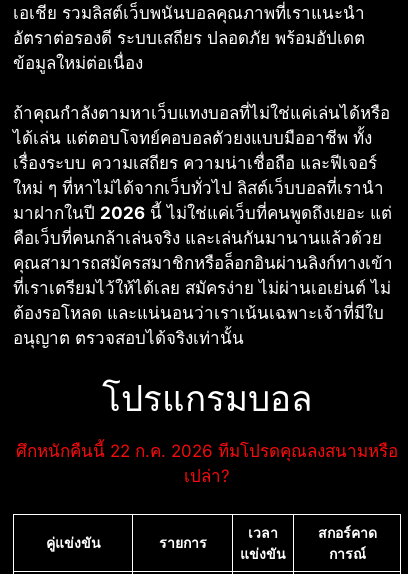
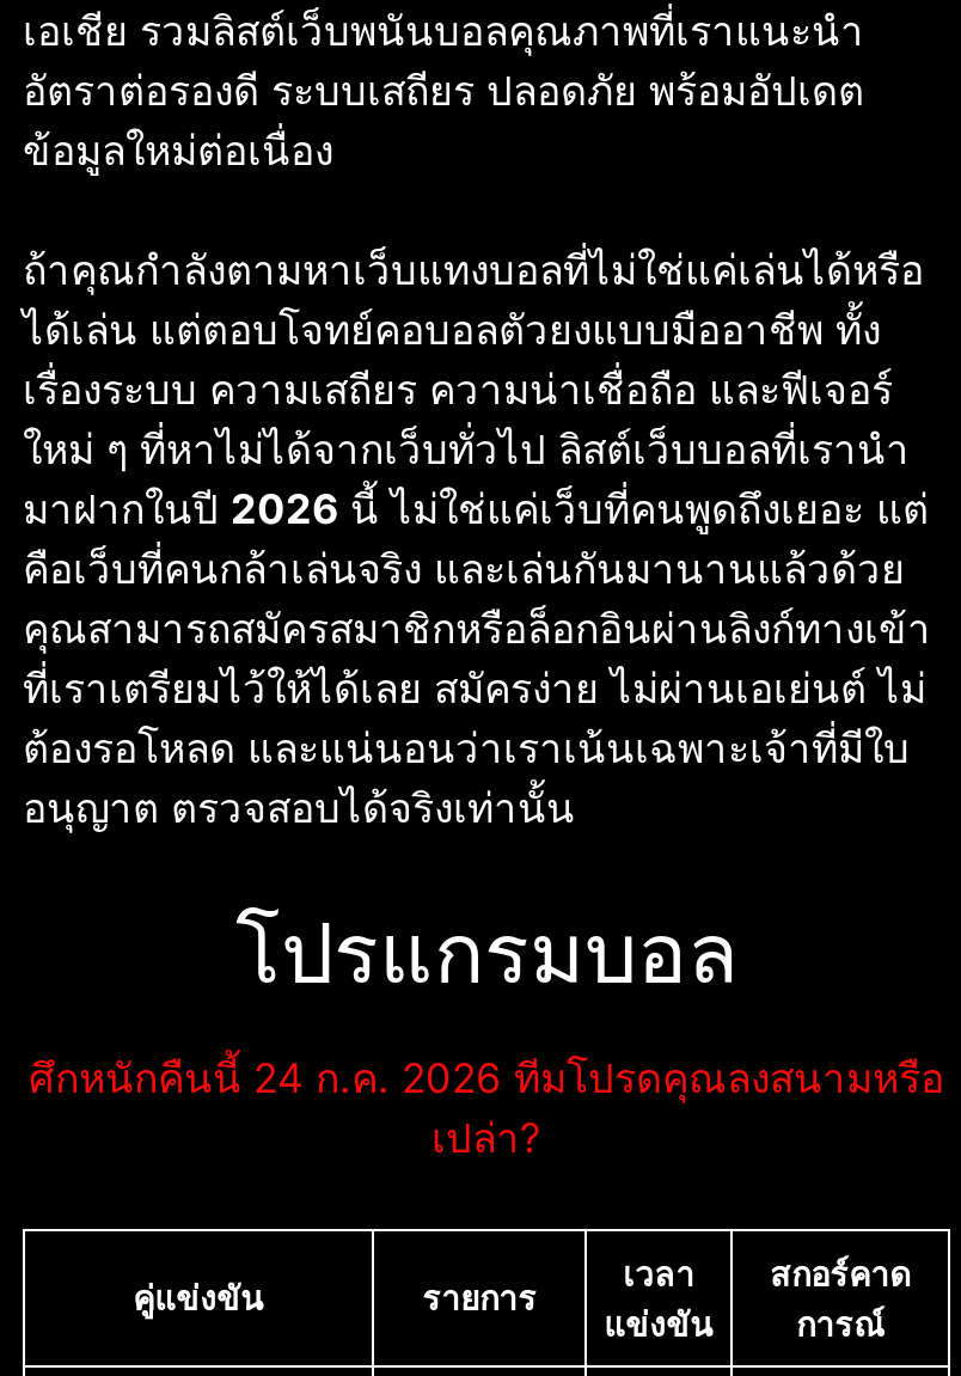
[16,441,398,461] ศึกหนักคืนนี้ 22 ก.ค. 2026 ทีมโปรดคุณลงสนามหรือ -> [29,1054,944,1102] ศึกหนักคืนนี้ 24 ก.ค. 2026 ทีมโปรดคุณลงสนามหรือ

